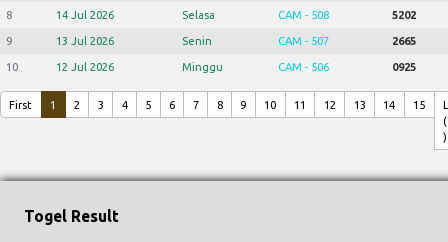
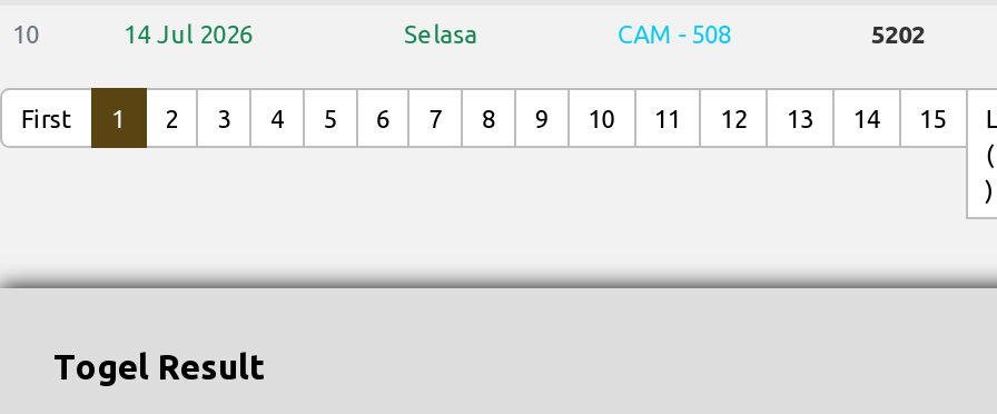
[6,9,12,21] 8 -> [12,21,39,48] 10
[6,35,416,73] 9 | 13 Jul 2026 | Senin | CAM - 507 | 2665 | 10 | 12 Jul 2026 | Minggu | CAM - 506 | 0925 -> none

